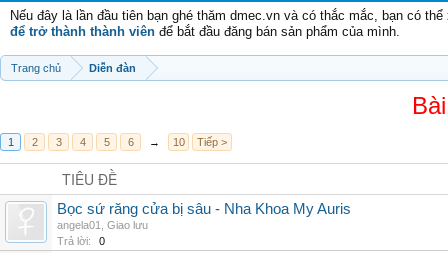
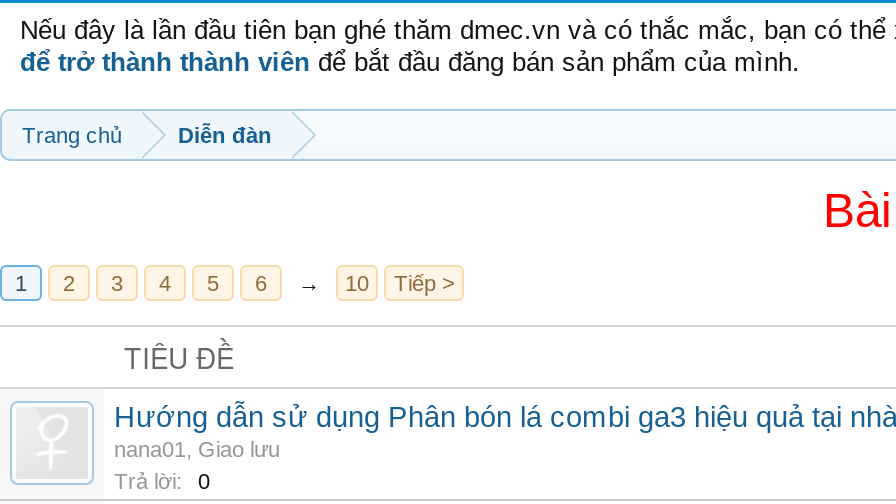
[57,201,351,231] Bọc sứ răng cửa bị sâu - Nha Khoa My Auris | angela01, Giao lưu -> [114,401,896,461] Hướng dẫn sử dụng Phân bón lá combi ga3 hiệu quả tại nhà | nana01, Giao lưu

